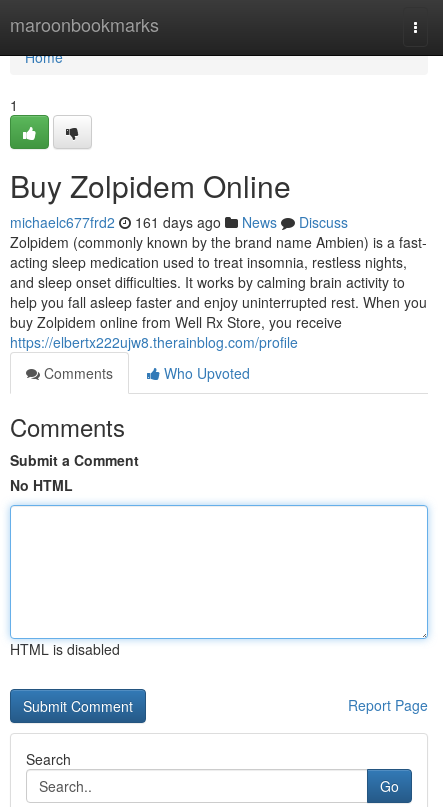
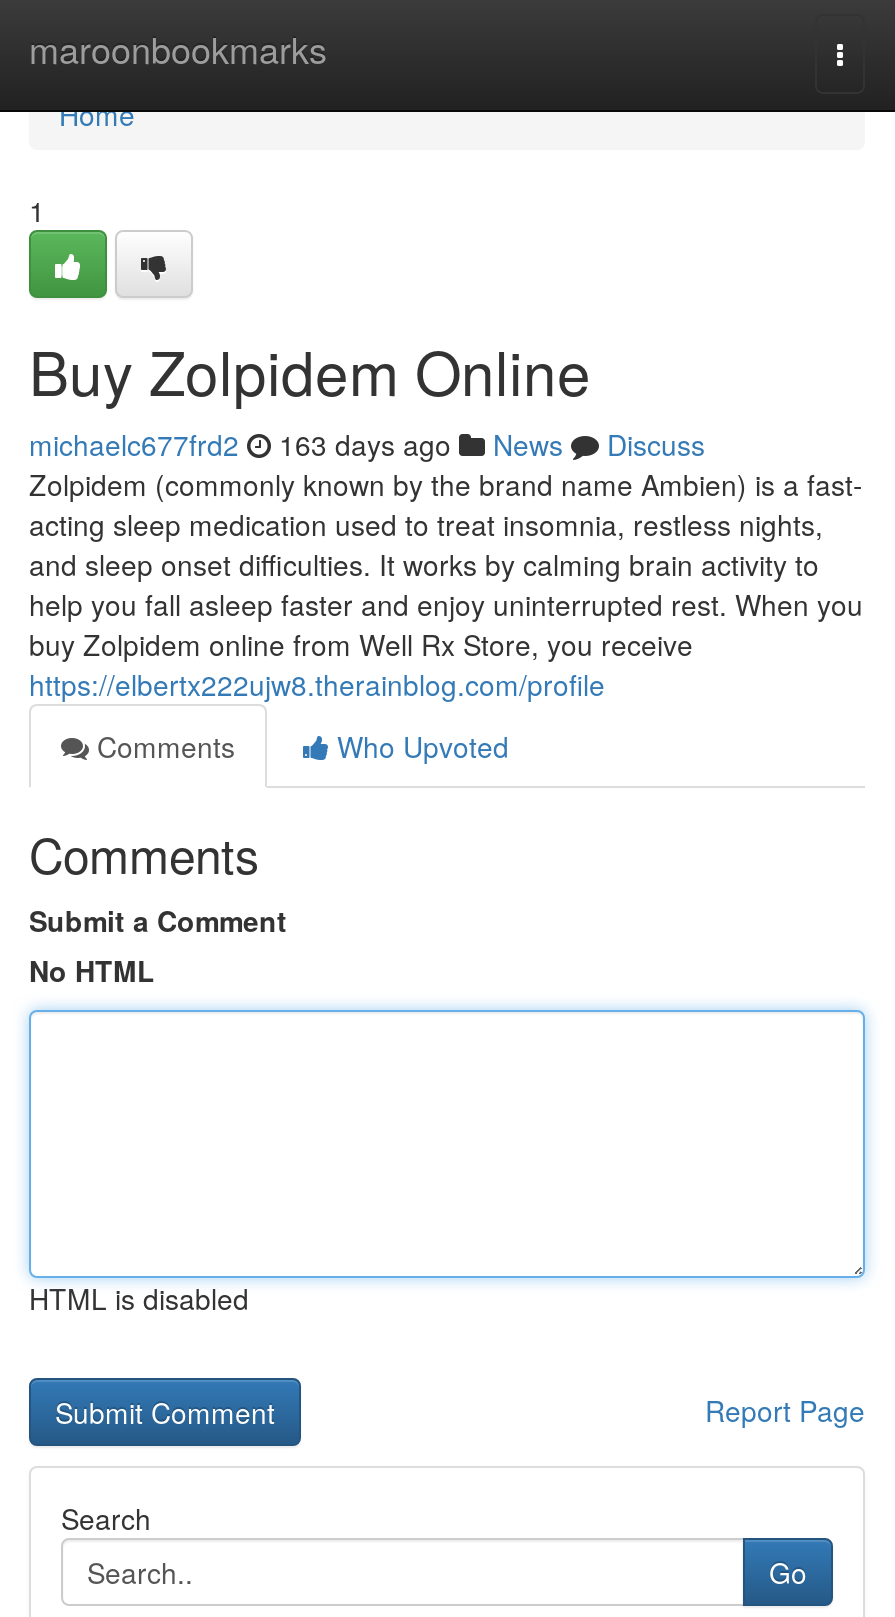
[10,212,348,232] michaelc677frd2 161 days ago News Discuss -> [29,424,705,464] michaelc677frd2 163 days ago News Discuss

